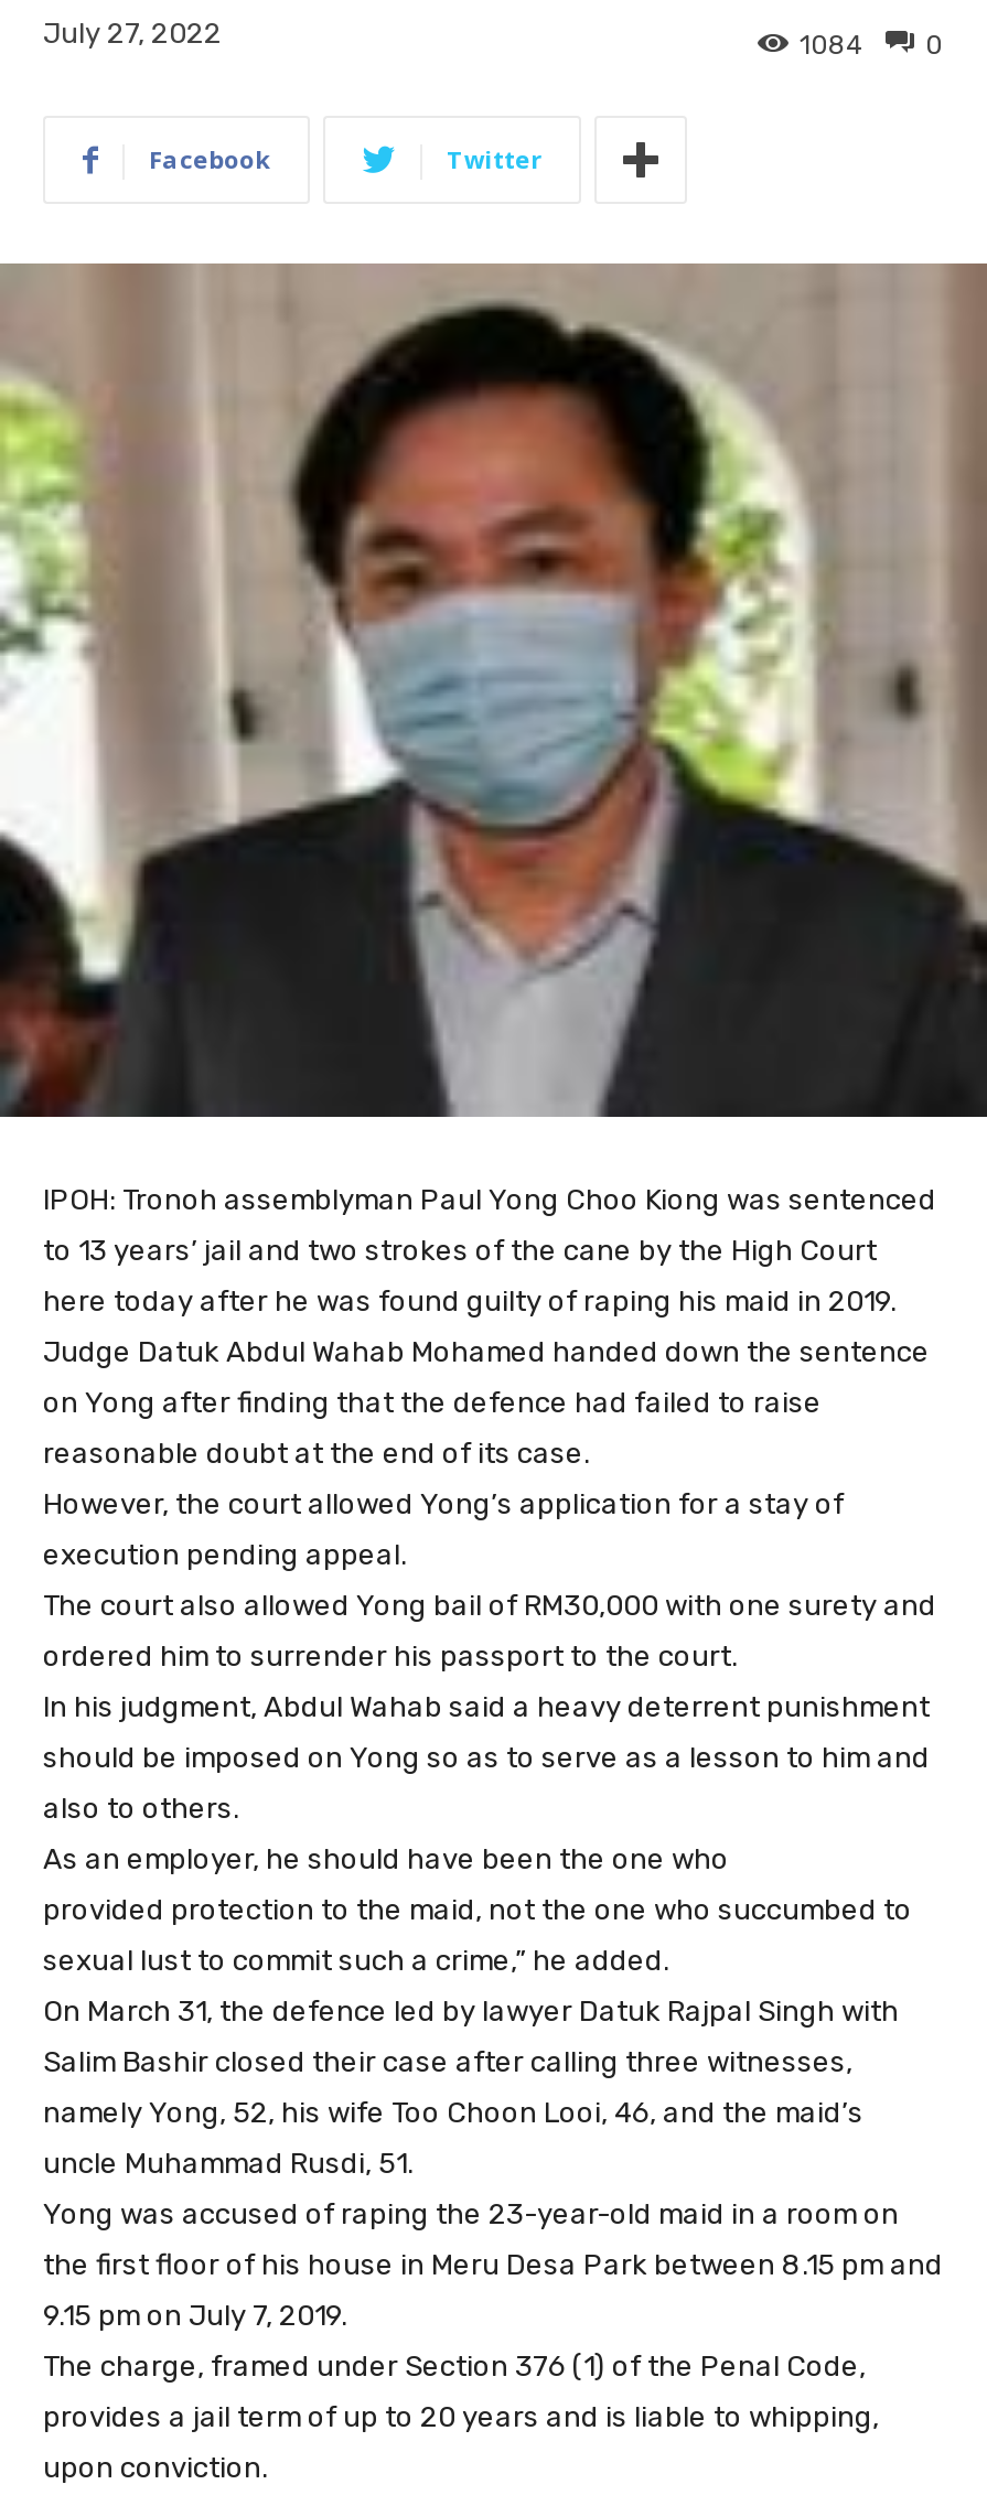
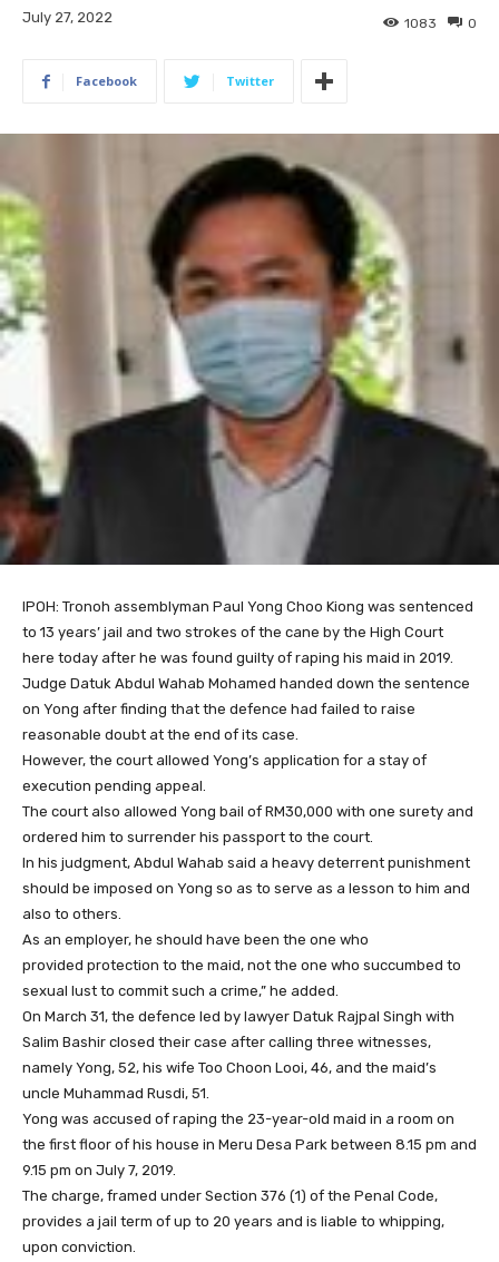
[800,30,863,60] 1084 -> [404,15,437,31] 1083

